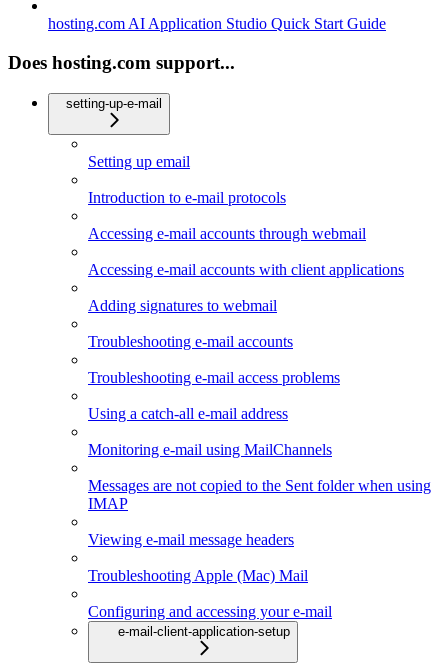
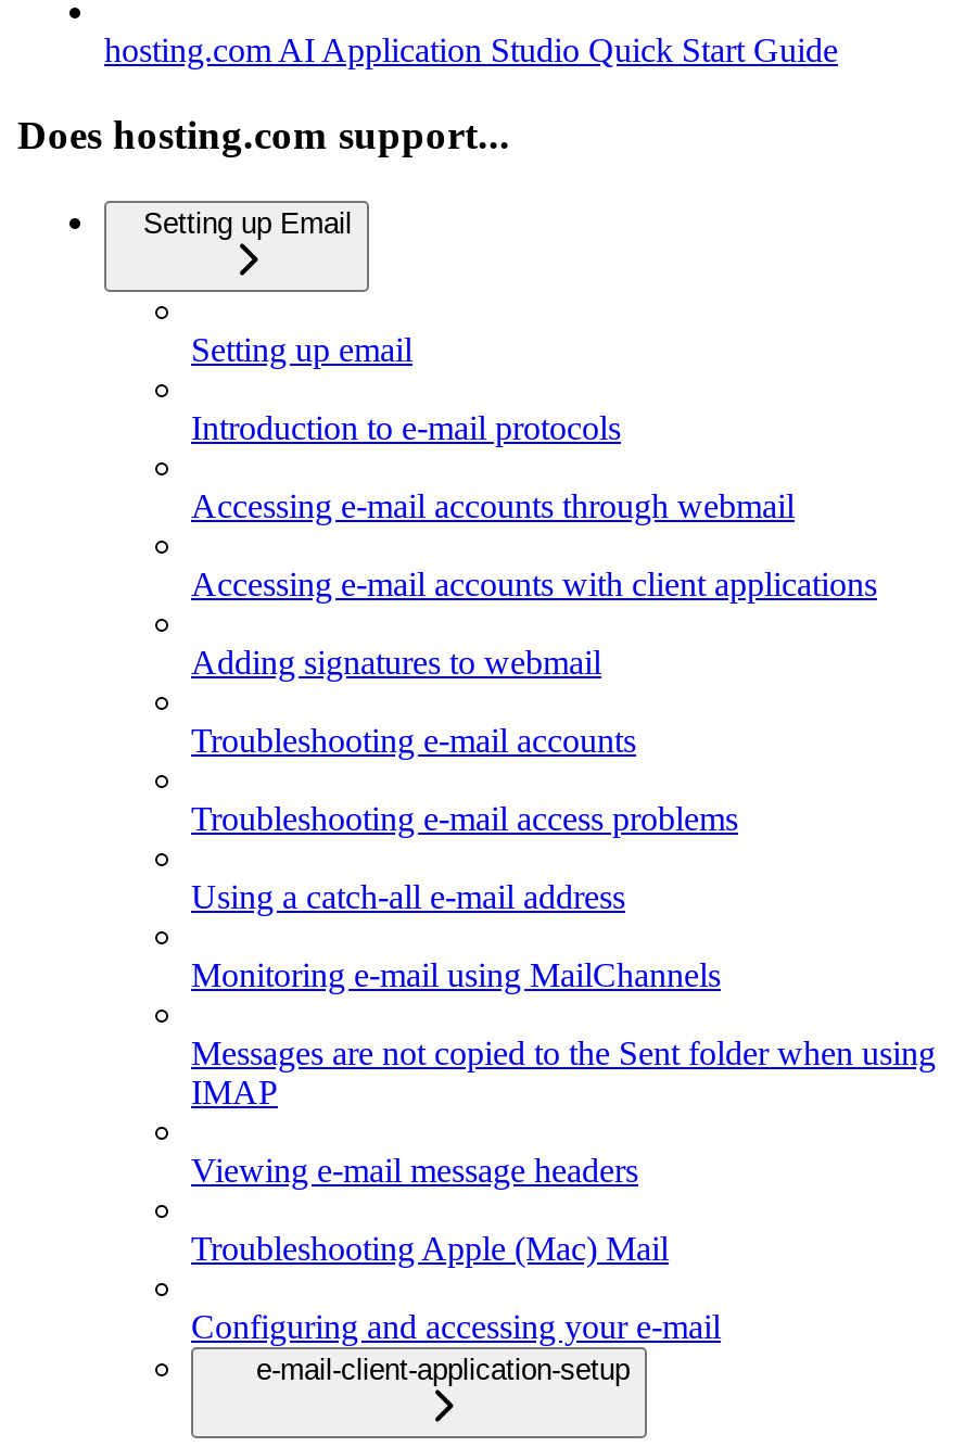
[66,96,162,111] setting-up-e-mail -> [143,206,352,239] Setting up Email

